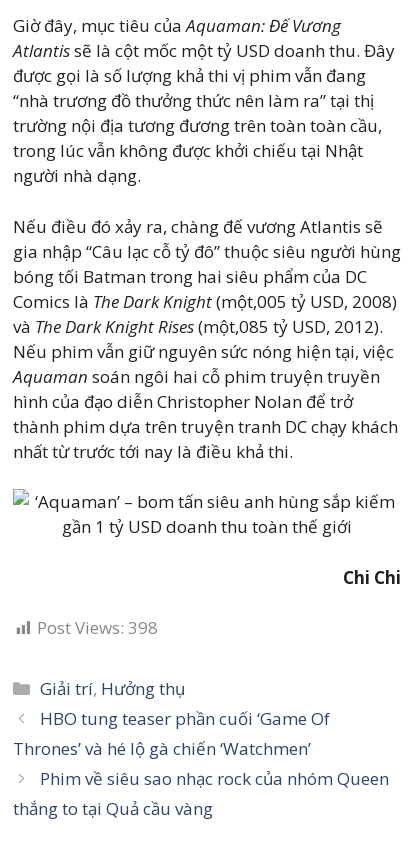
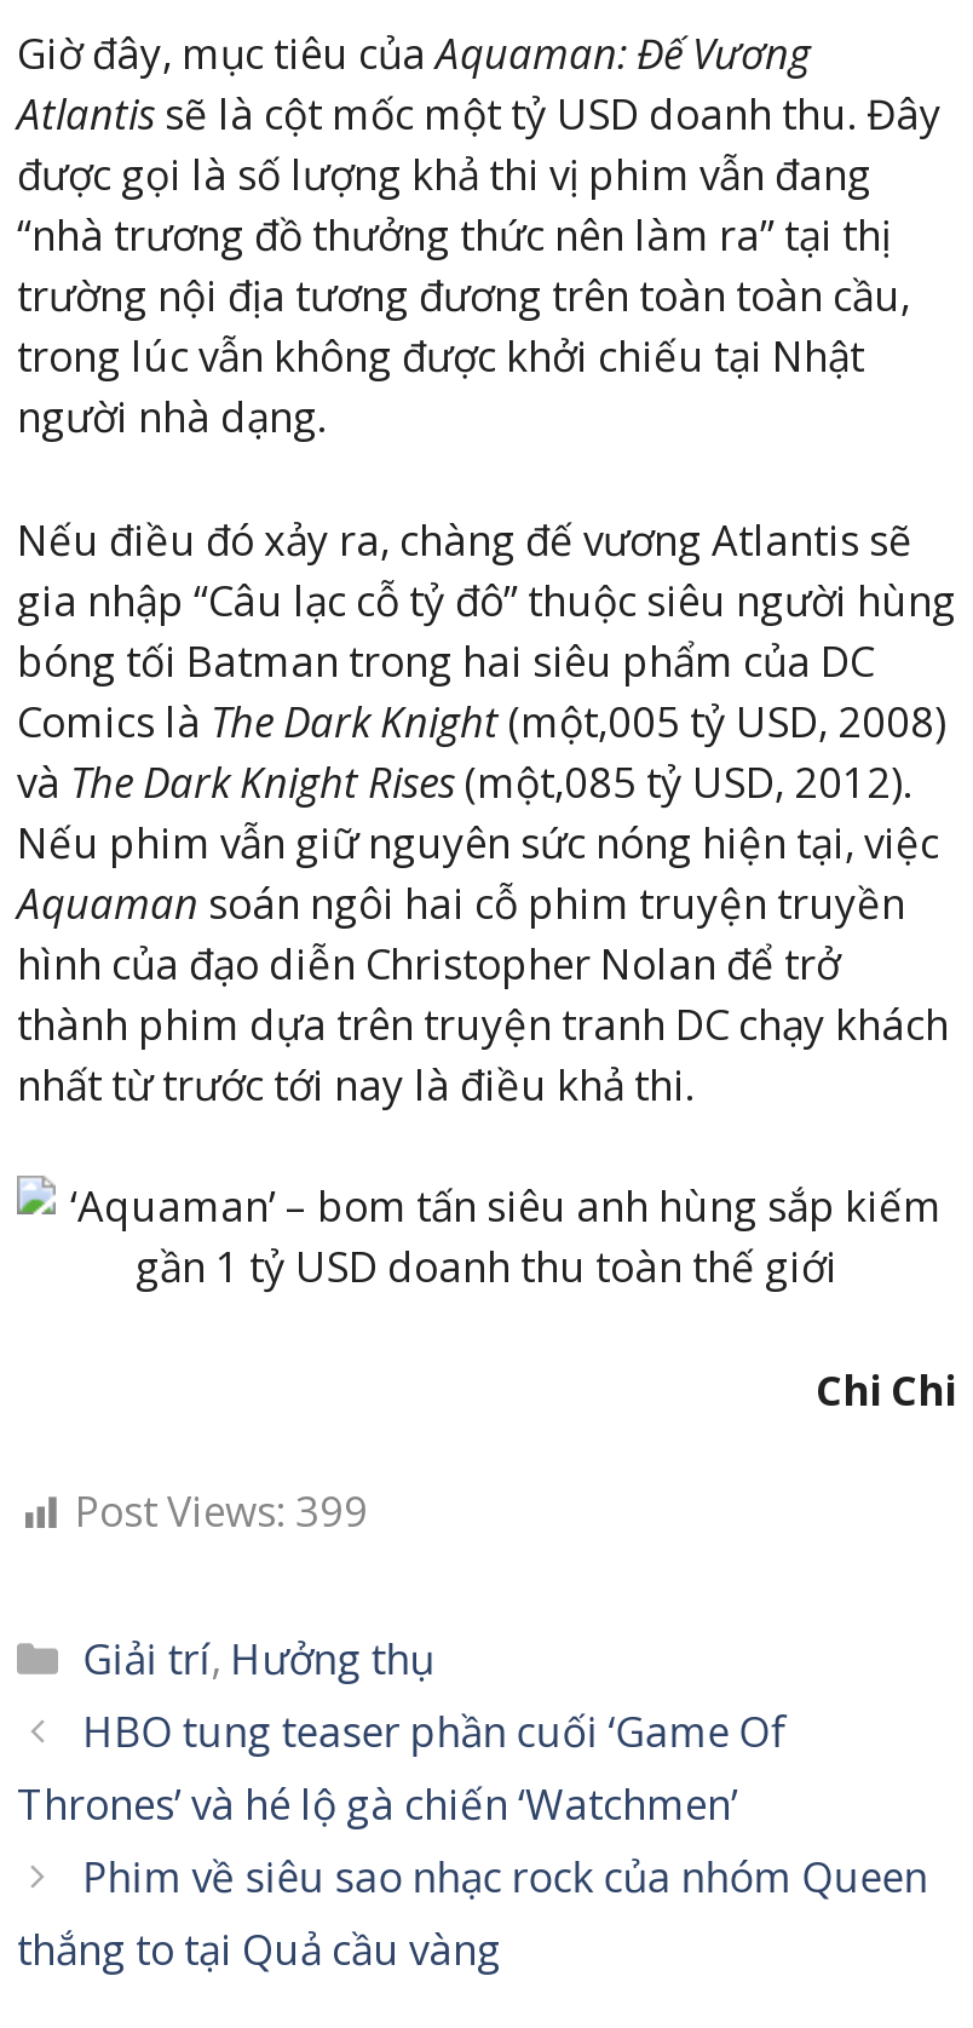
[37,616,158,639] Post Views: 398 -> [75,1484,368,1540] Post Views: 399

